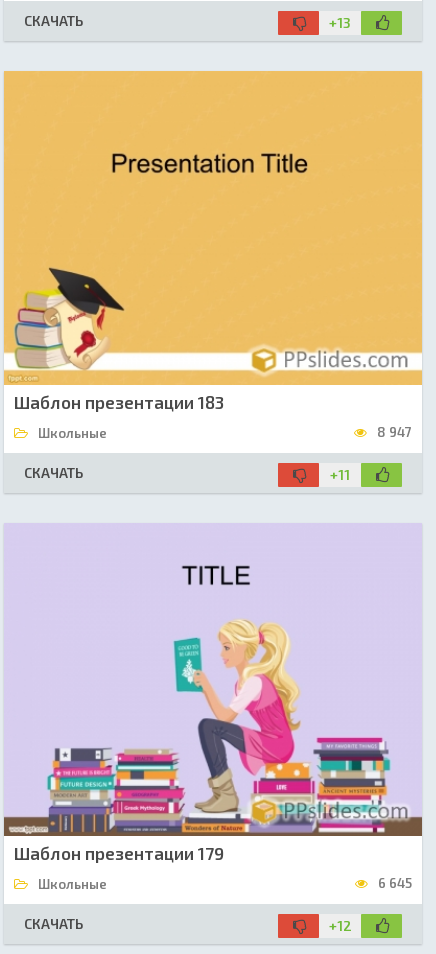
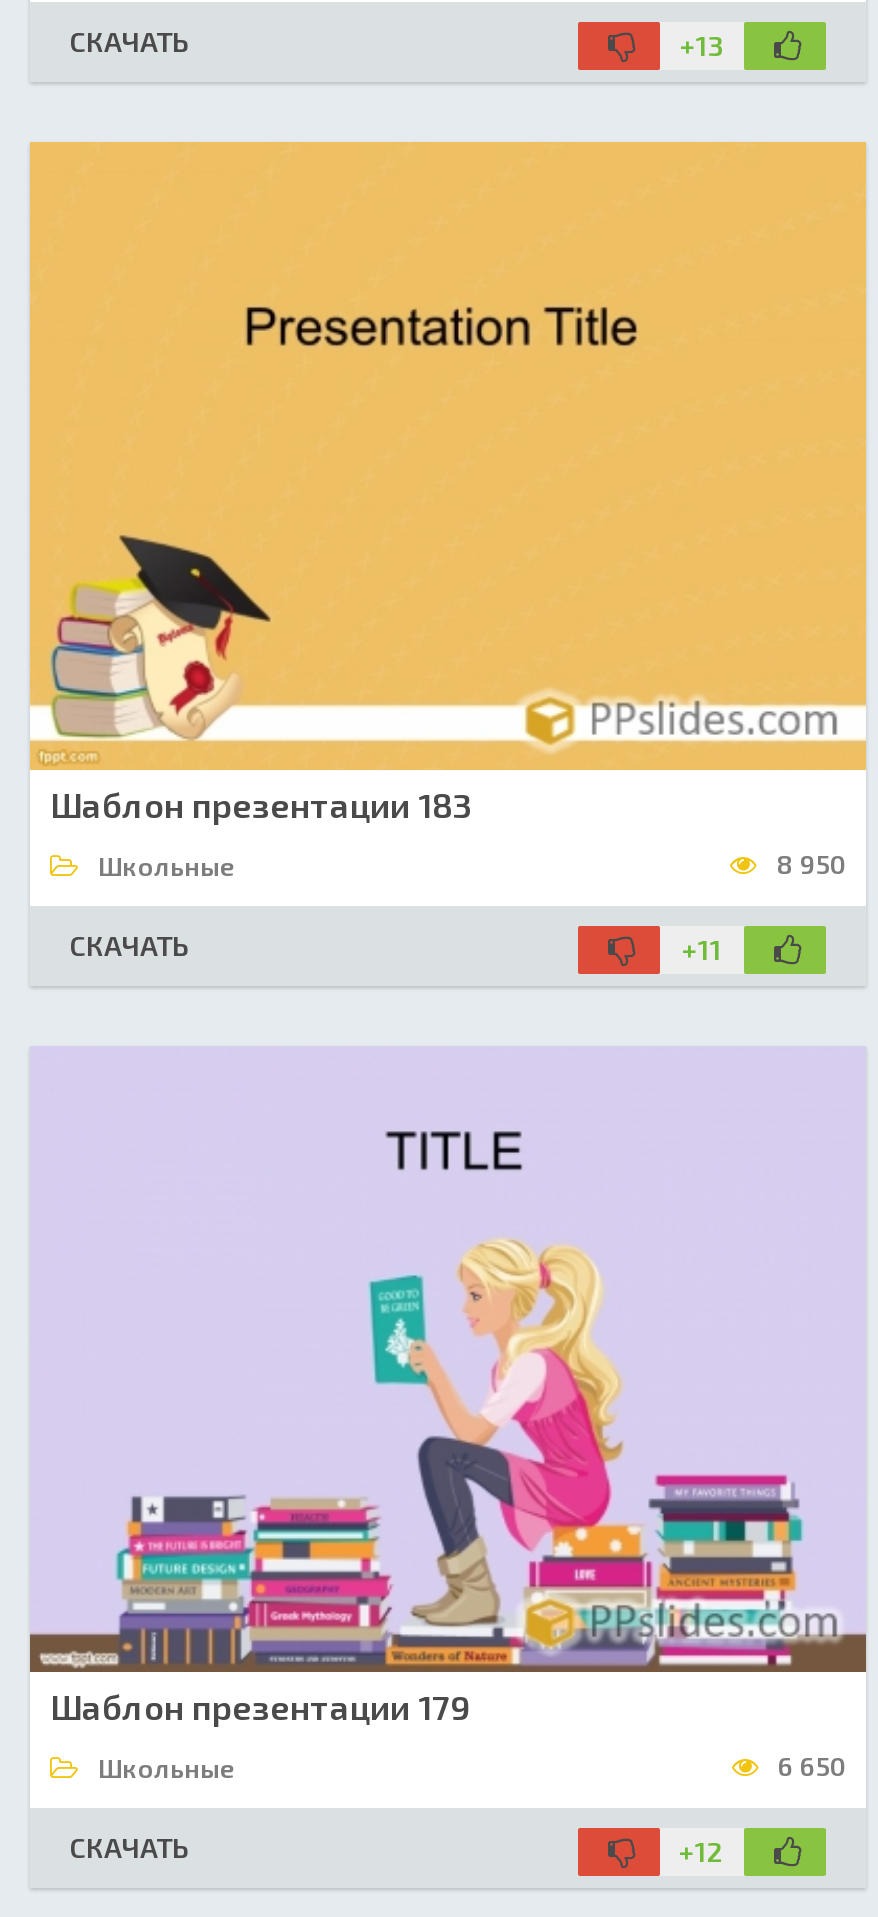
[374,423,412,439] 8 947 -> [770,847,846,879] 8 950
[375,875,412,891] 6 645 -> [772,1750,846,1782] 6 650

